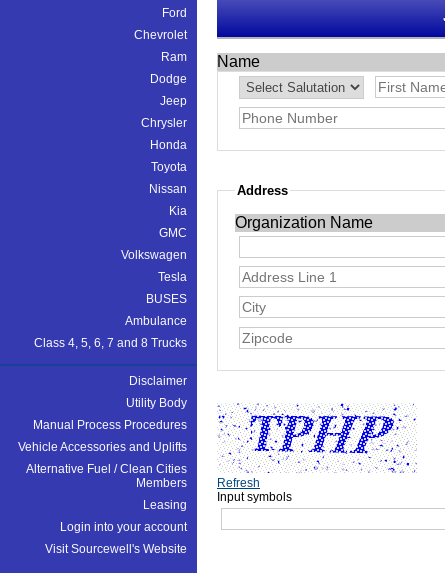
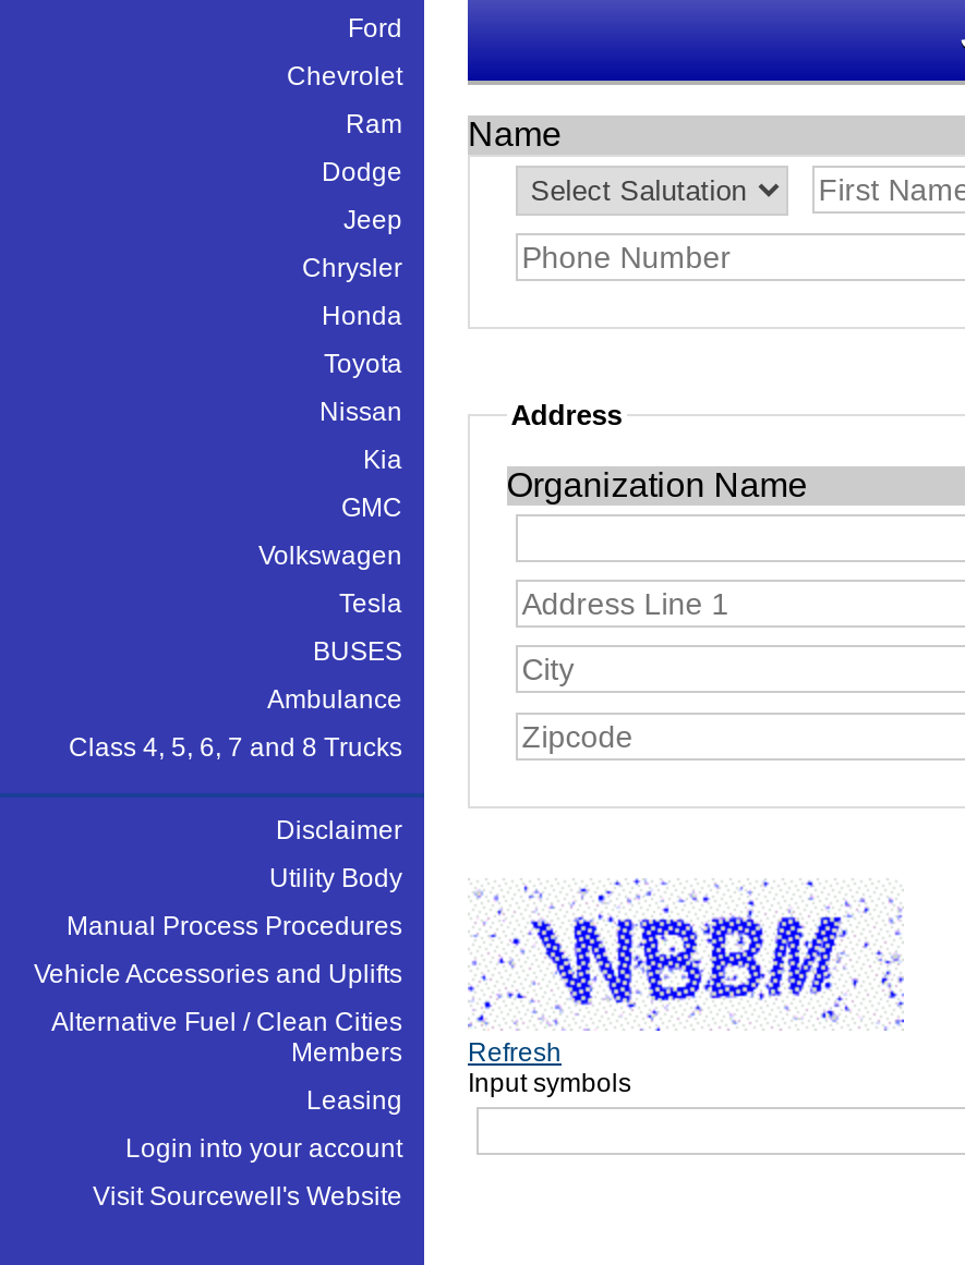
[217,403,416,473] [image] -> [468,878,904,1031] [image]

